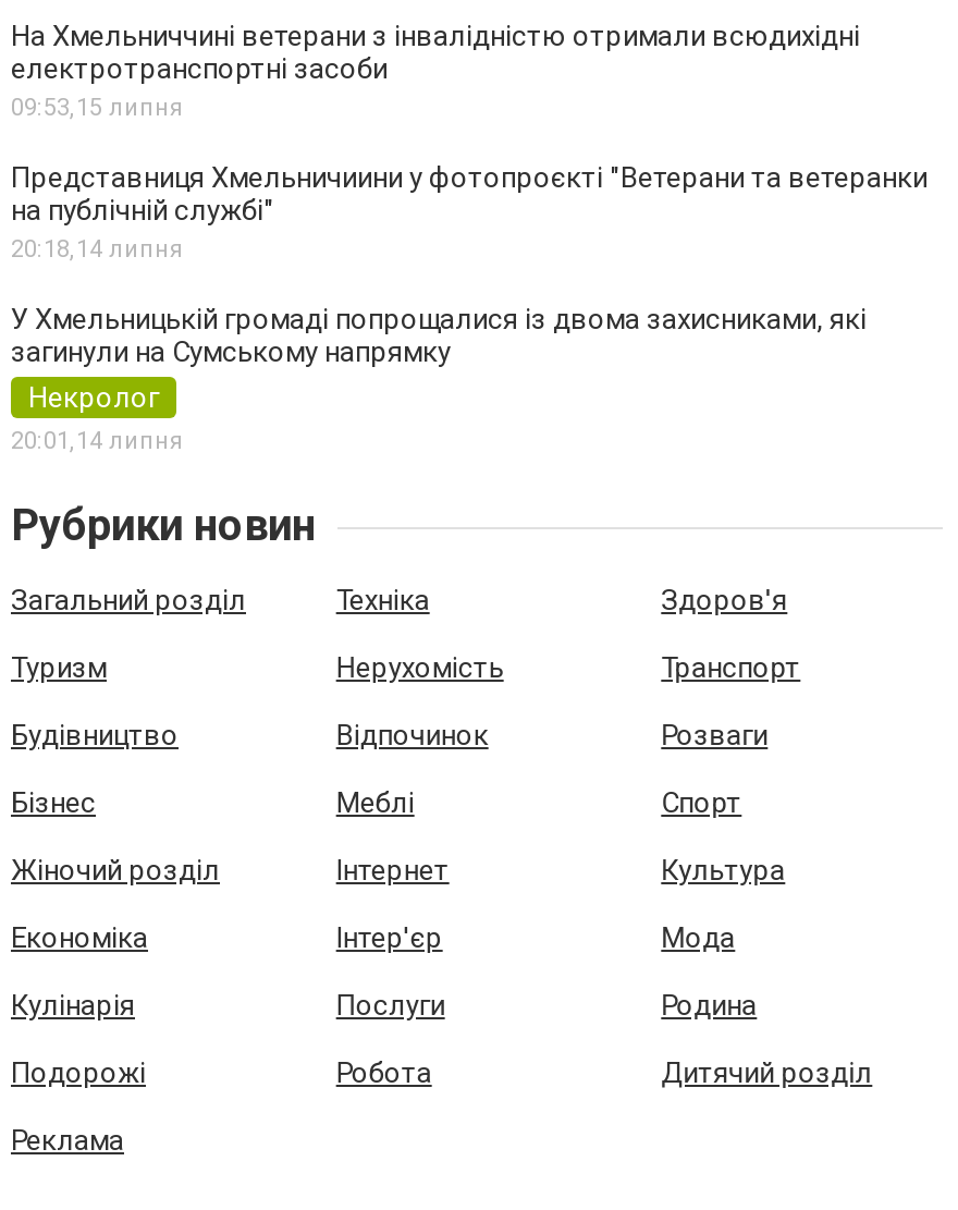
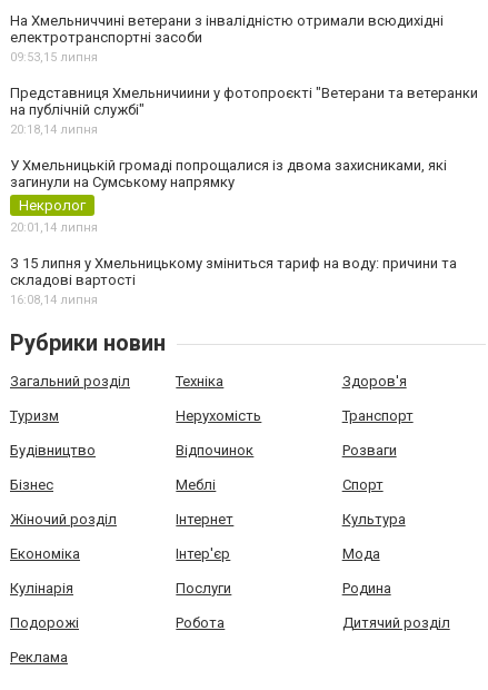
none -> [10,255,457,307] З 15 липня у Хмельницькому зміниться тариф на воду: причини та | складові вартості | 16:08,14 липня

